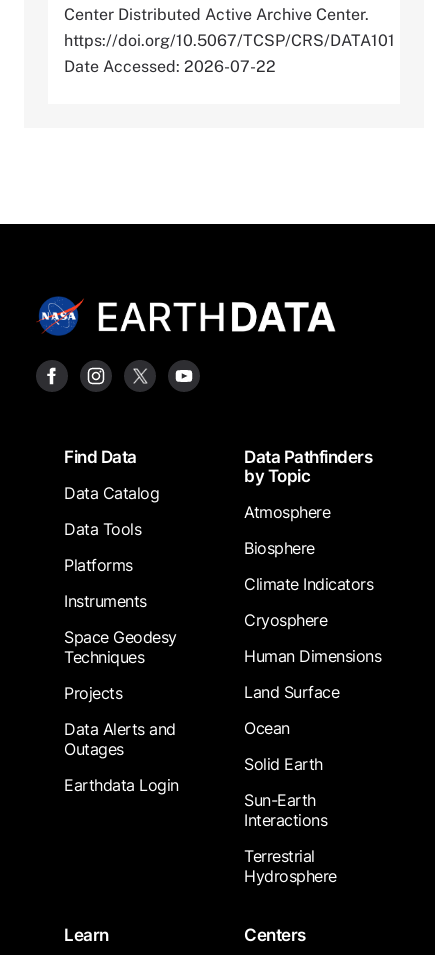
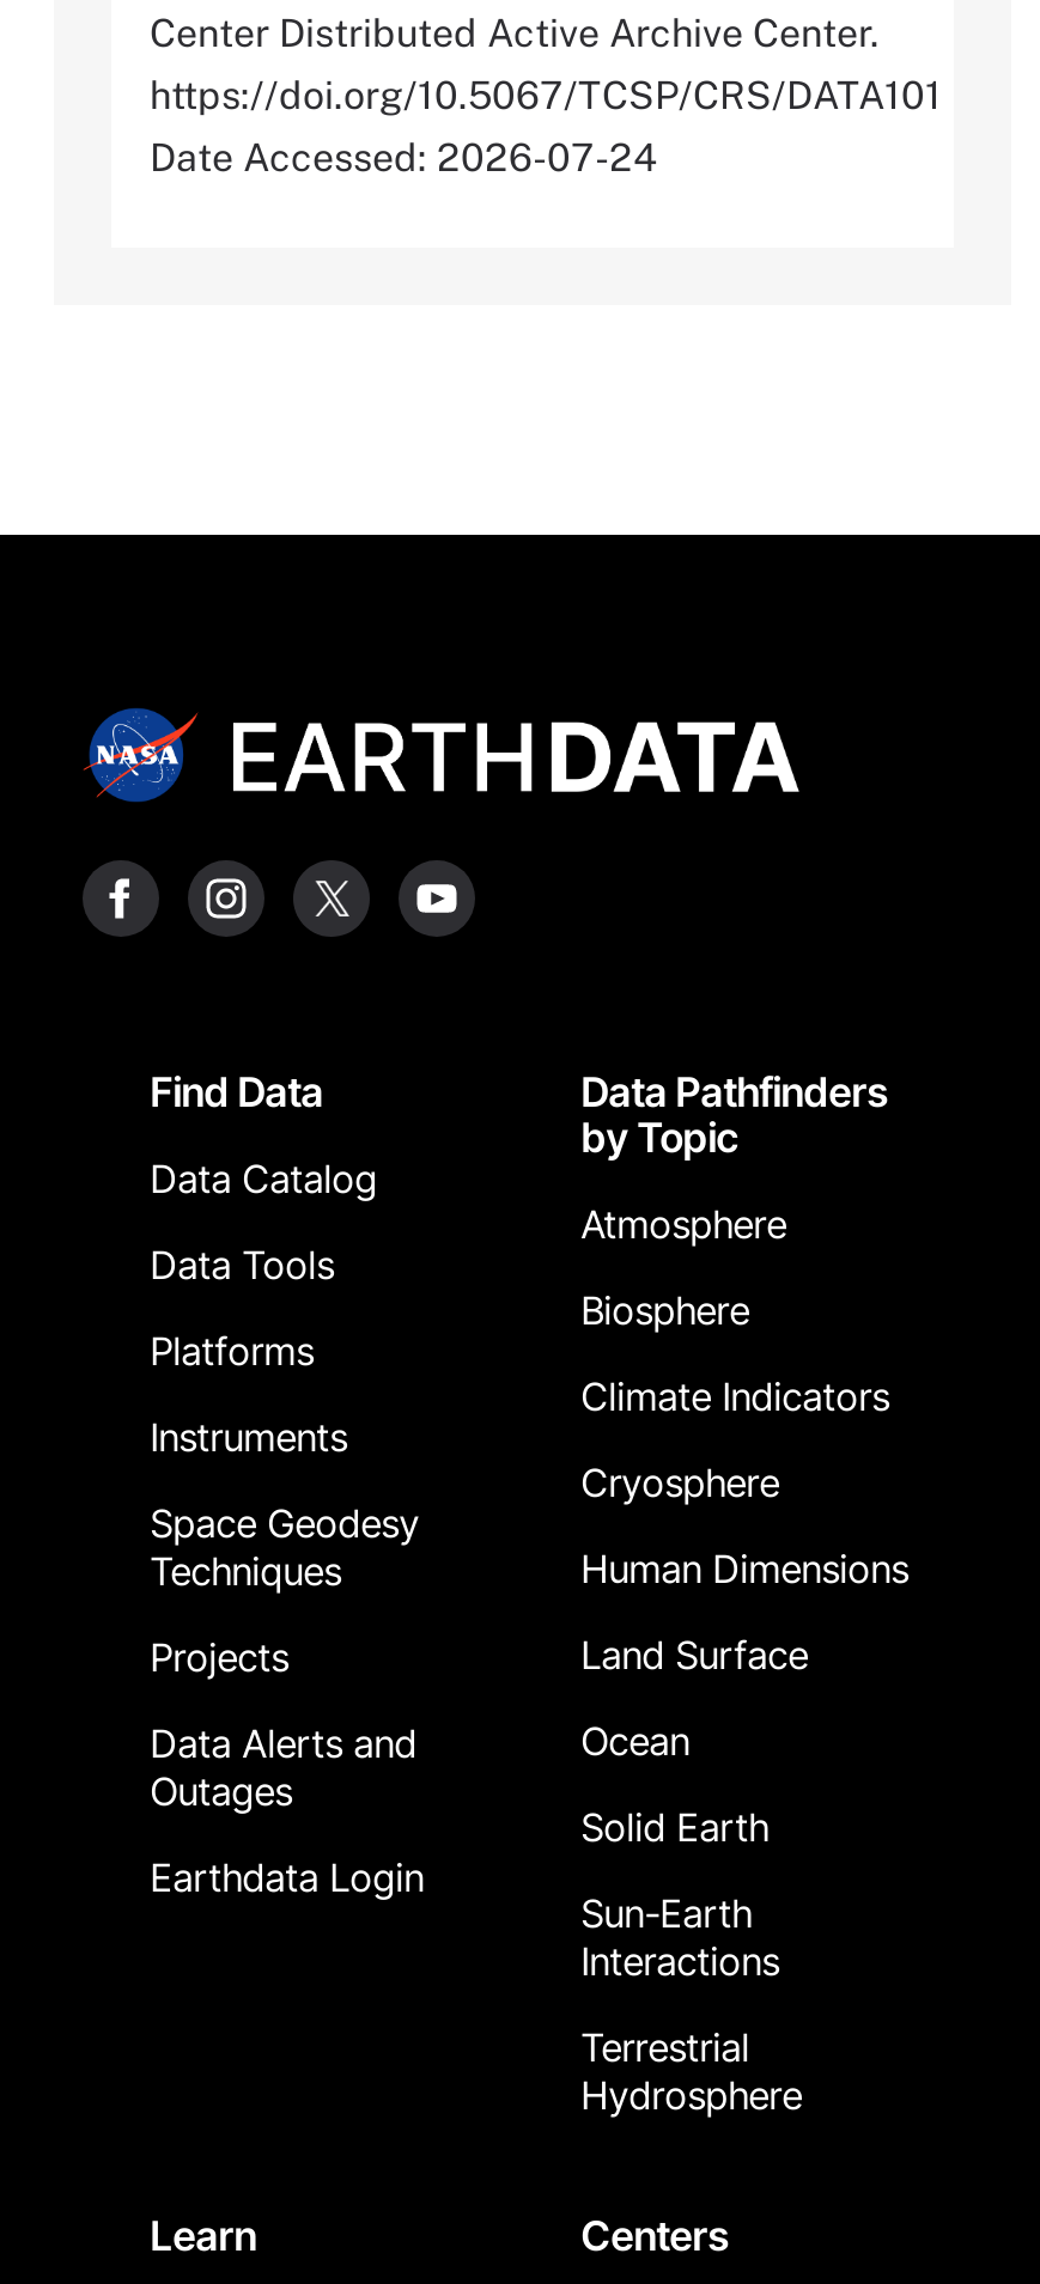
[64,57,276,76] Date Accessed: 2026-07-22 -> [150,135,657,181] Date Accessed: 2026-07-24

